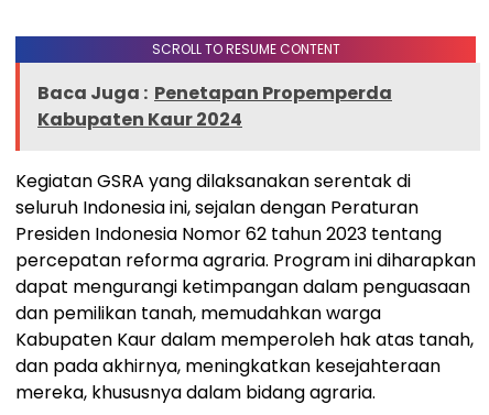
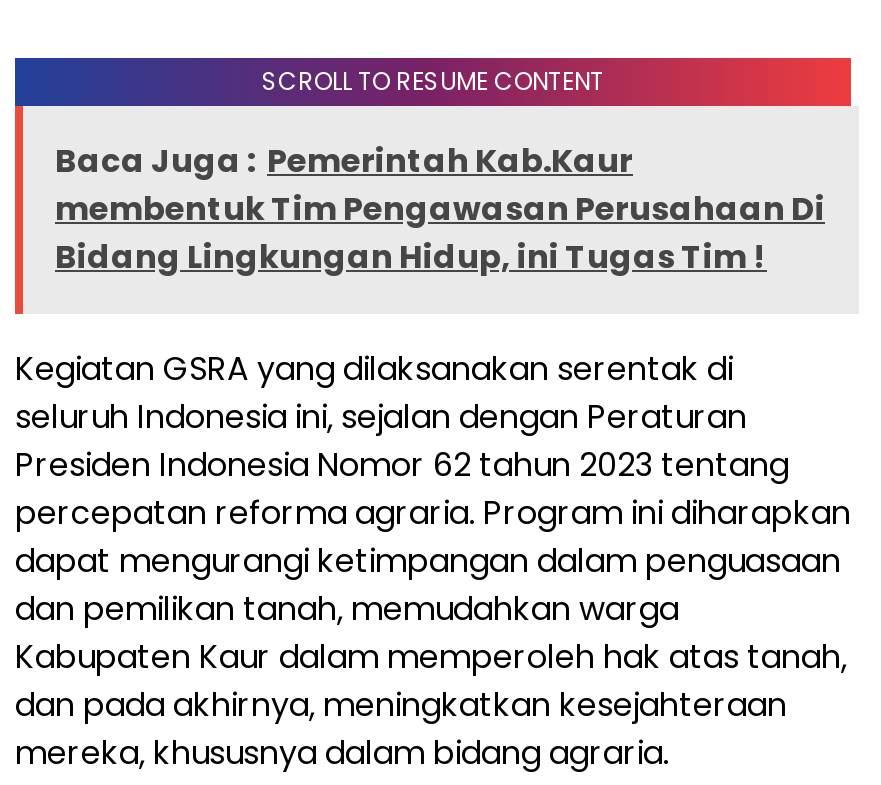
[37,80,392,132] Baca Juga : Penetapan Propemperda | Kabupaten Kaur 2024 -> [55,138,825,280] Baca Juga : Pemerintah Kab.Kaur | membentuk Tim Pengawasan Perusahaan Di | Bidang Lingkungan Hidup, ini Tugas Tim !

